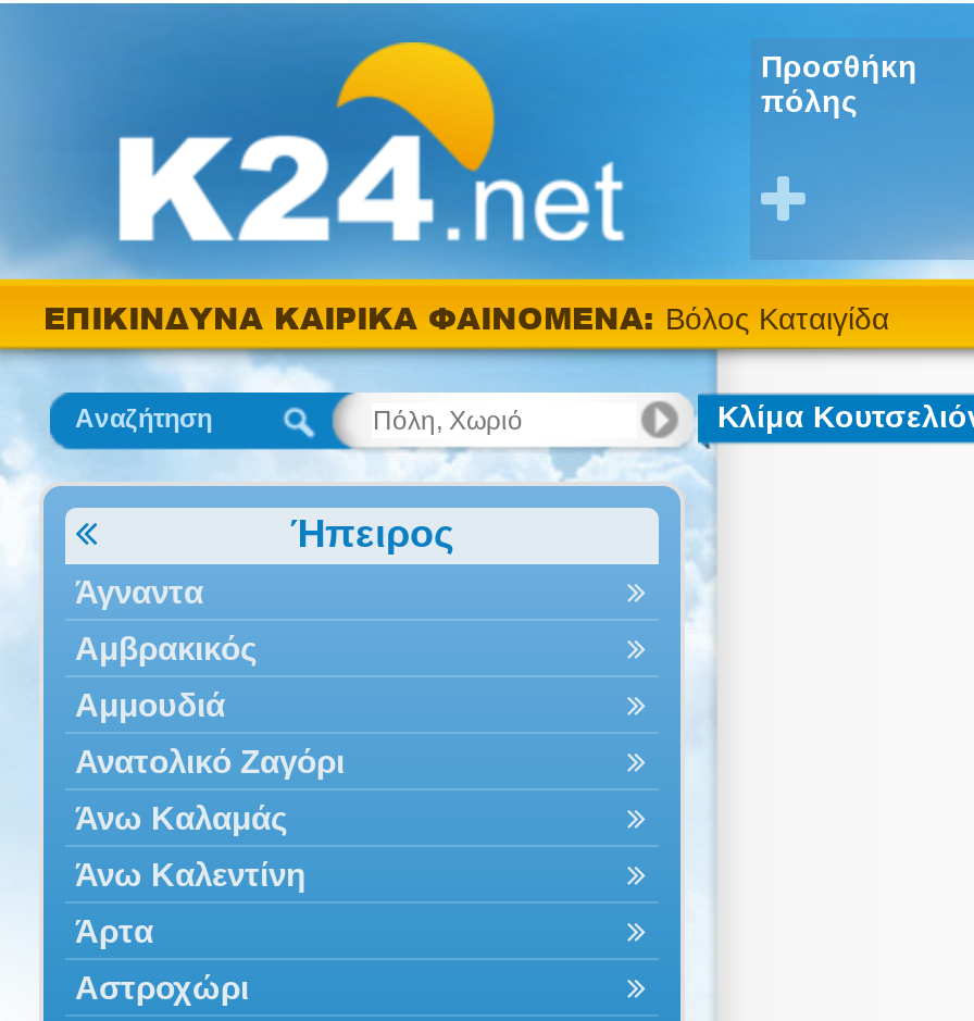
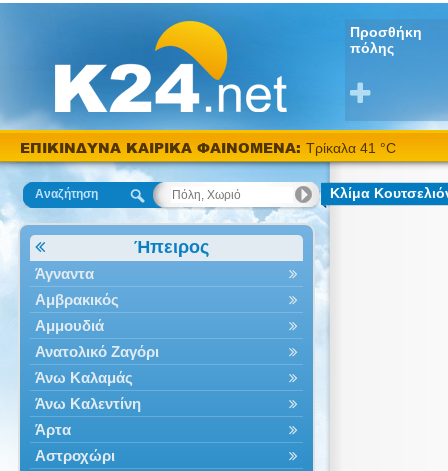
[43,297,939,338] ΕΠΙΚΙΝΔΥΝΑ ΚΑΙΡΙΚΑ ΦΑΙΝΟΜΕΝΑ: Καλαμάτα Καταιγίδα -> [20,138,396,157] ΕΠΙΚΙΝΔΥΝΑ ΚΑΙΡΙΚΑ ΦΑΙΝΟΜΕΝΑ: Τρίκαλα 41 °C

